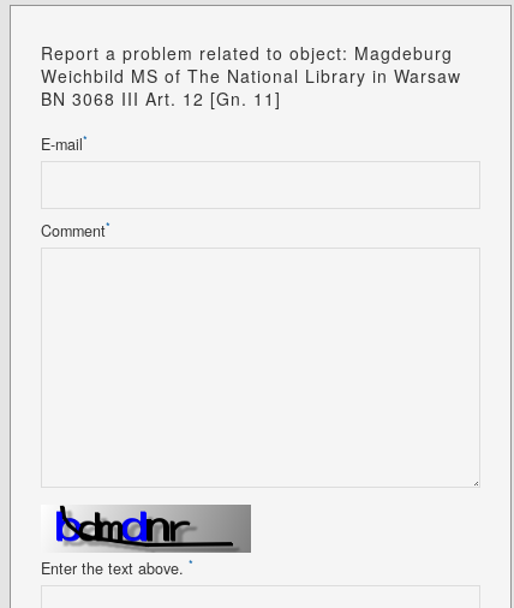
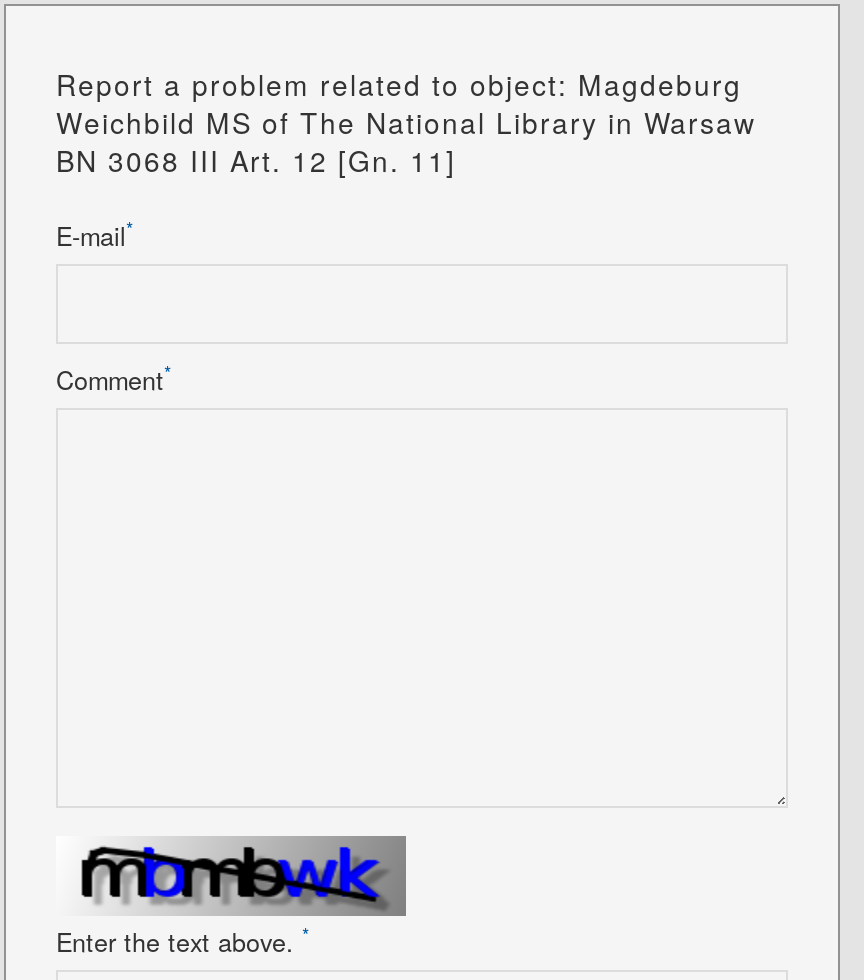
[55,505,238,552] [image] -> [80,838,386,912] [image]

